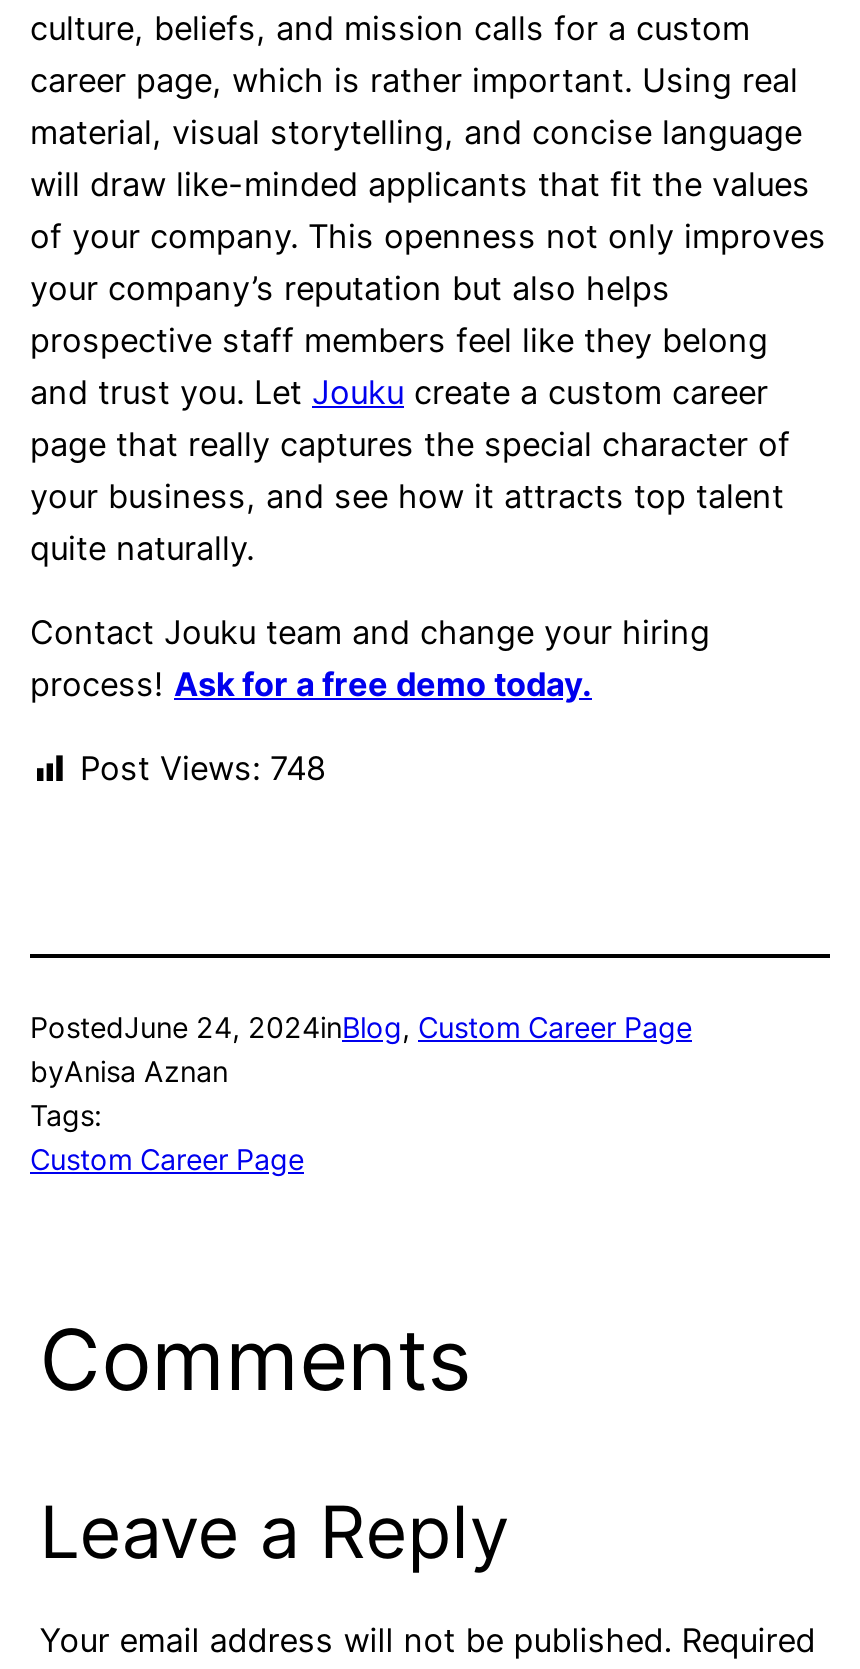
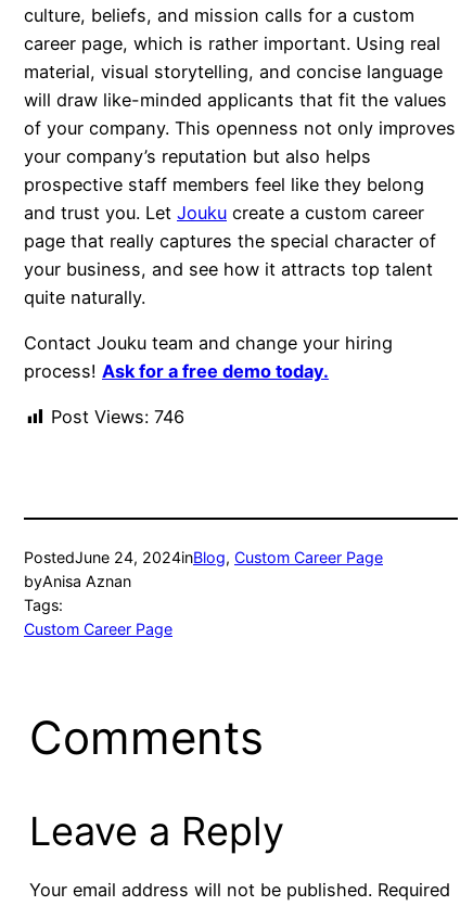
[80,749,326,789] Post Views: 748 -> [51,406,184,428] Post Views: 746

